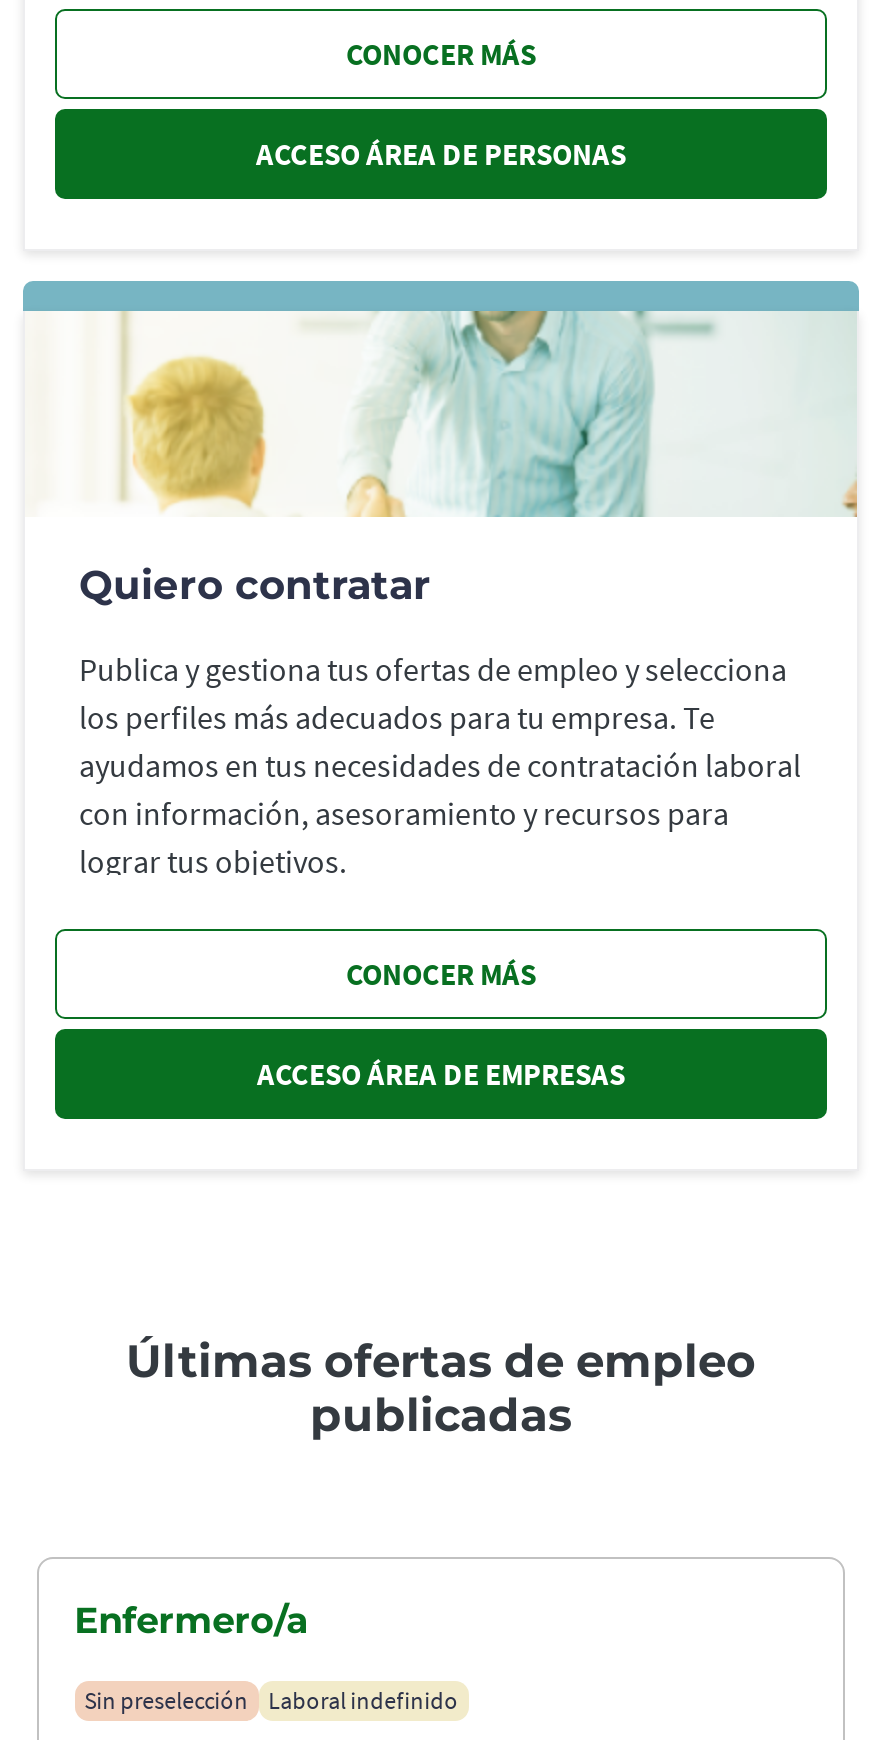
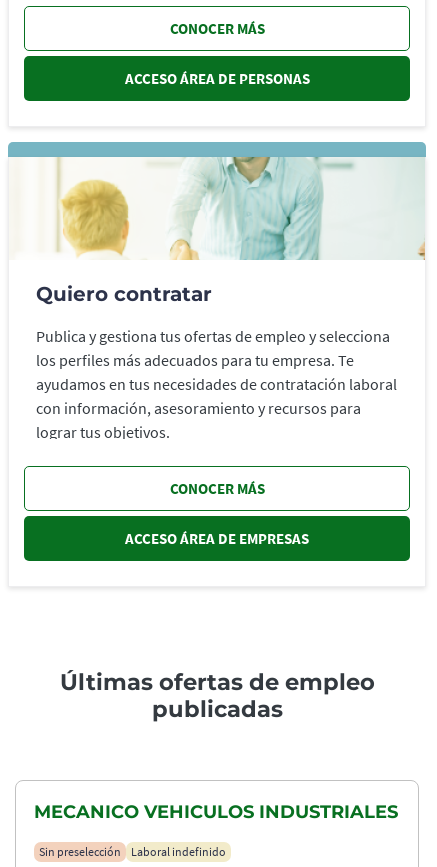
[74,1598,308,1642] Enfermero/a -> [34,801,398,823] MECANICO VEHICULOS INDUSTRIALES

